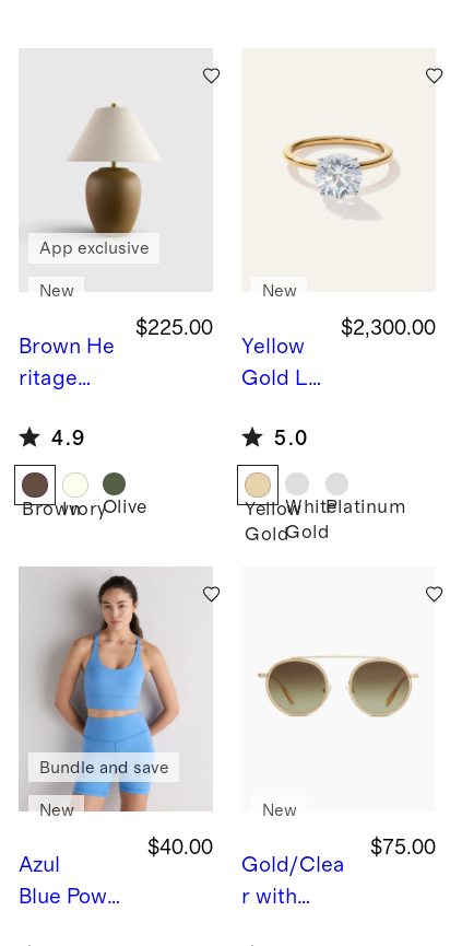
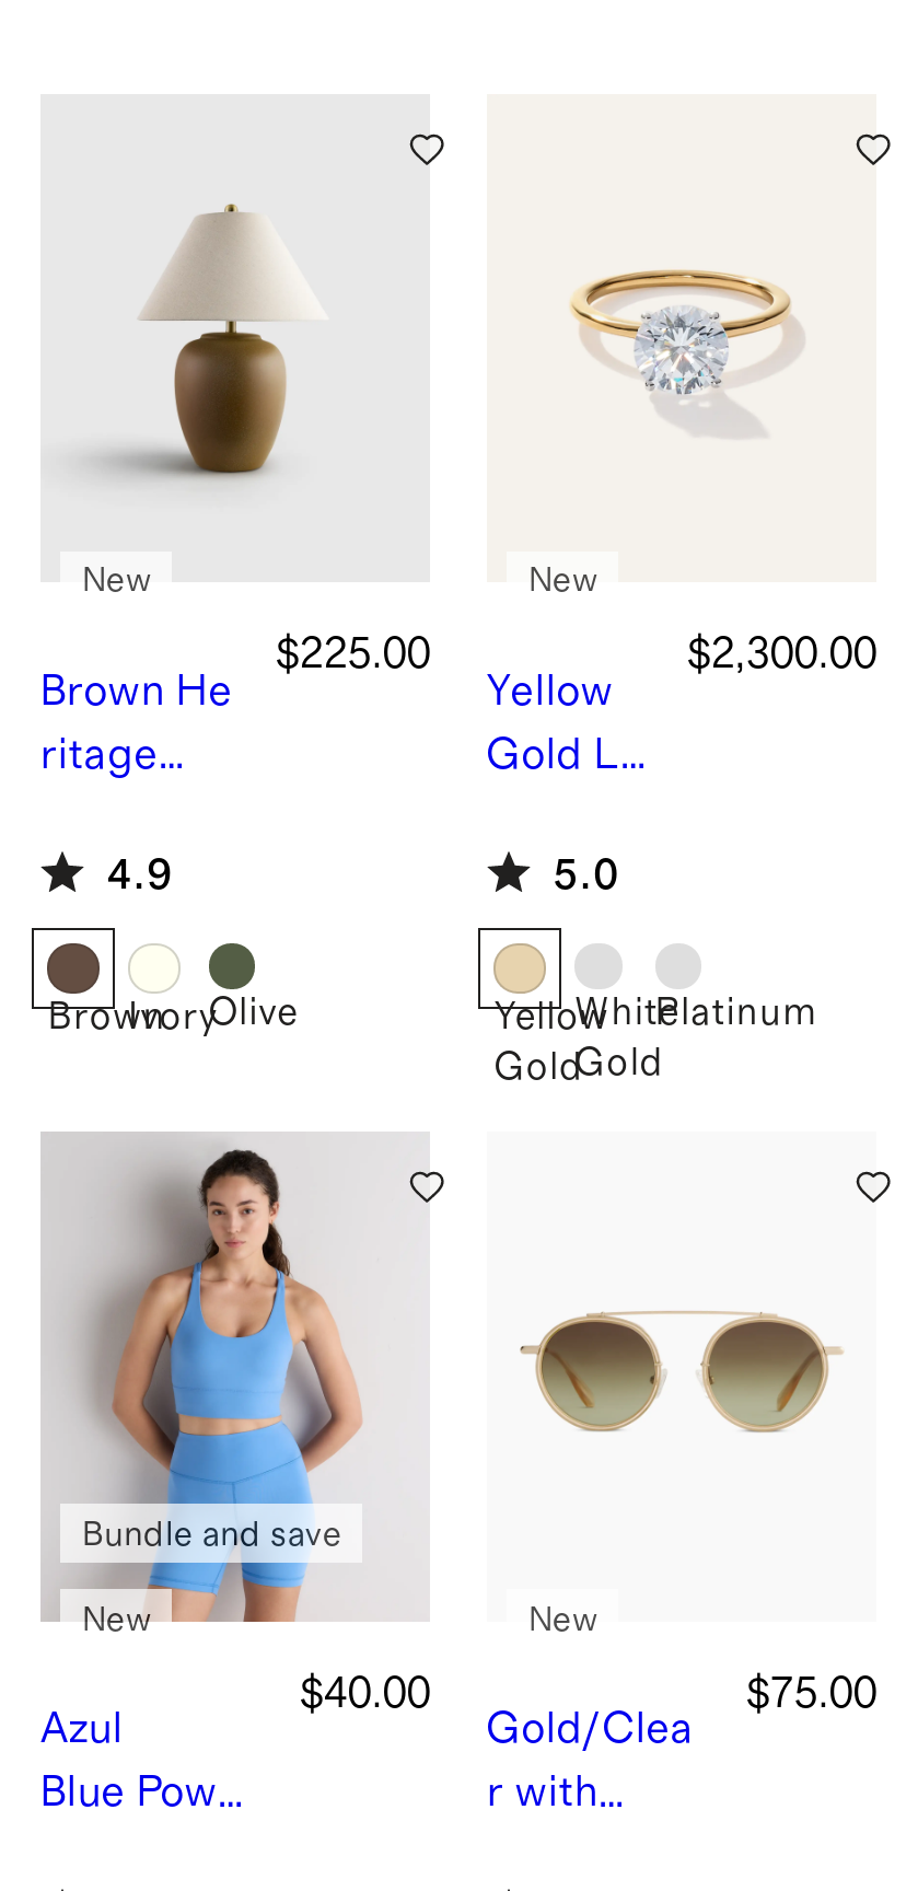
[39,240,149,257] App exclusive -> none

